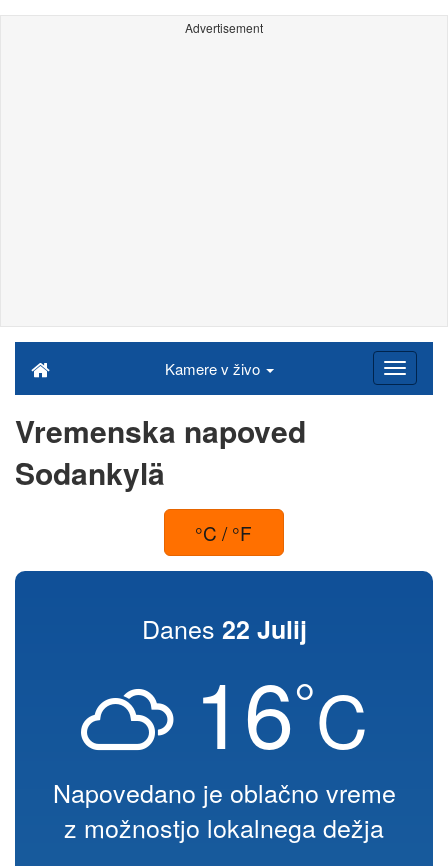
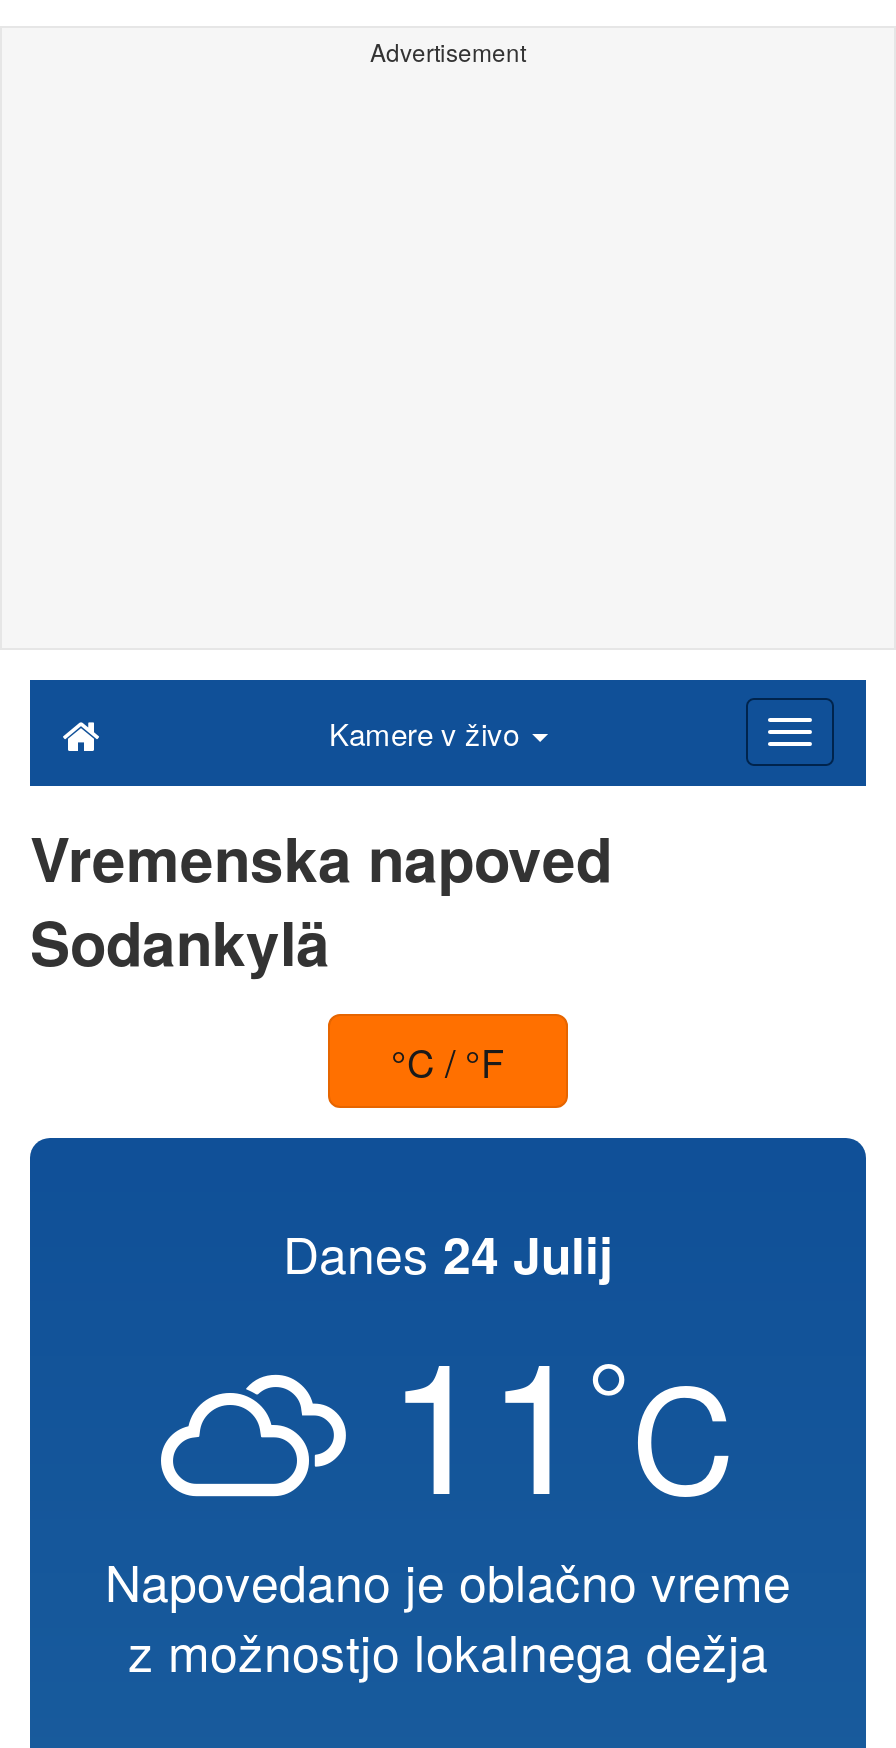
[141,610,306,647] Danes 22 Julij -> [283,1216,613,1290] Danes 24 Julij
[193,646,367,775] 16°C -> [387,1288,735,1546] 11°C

